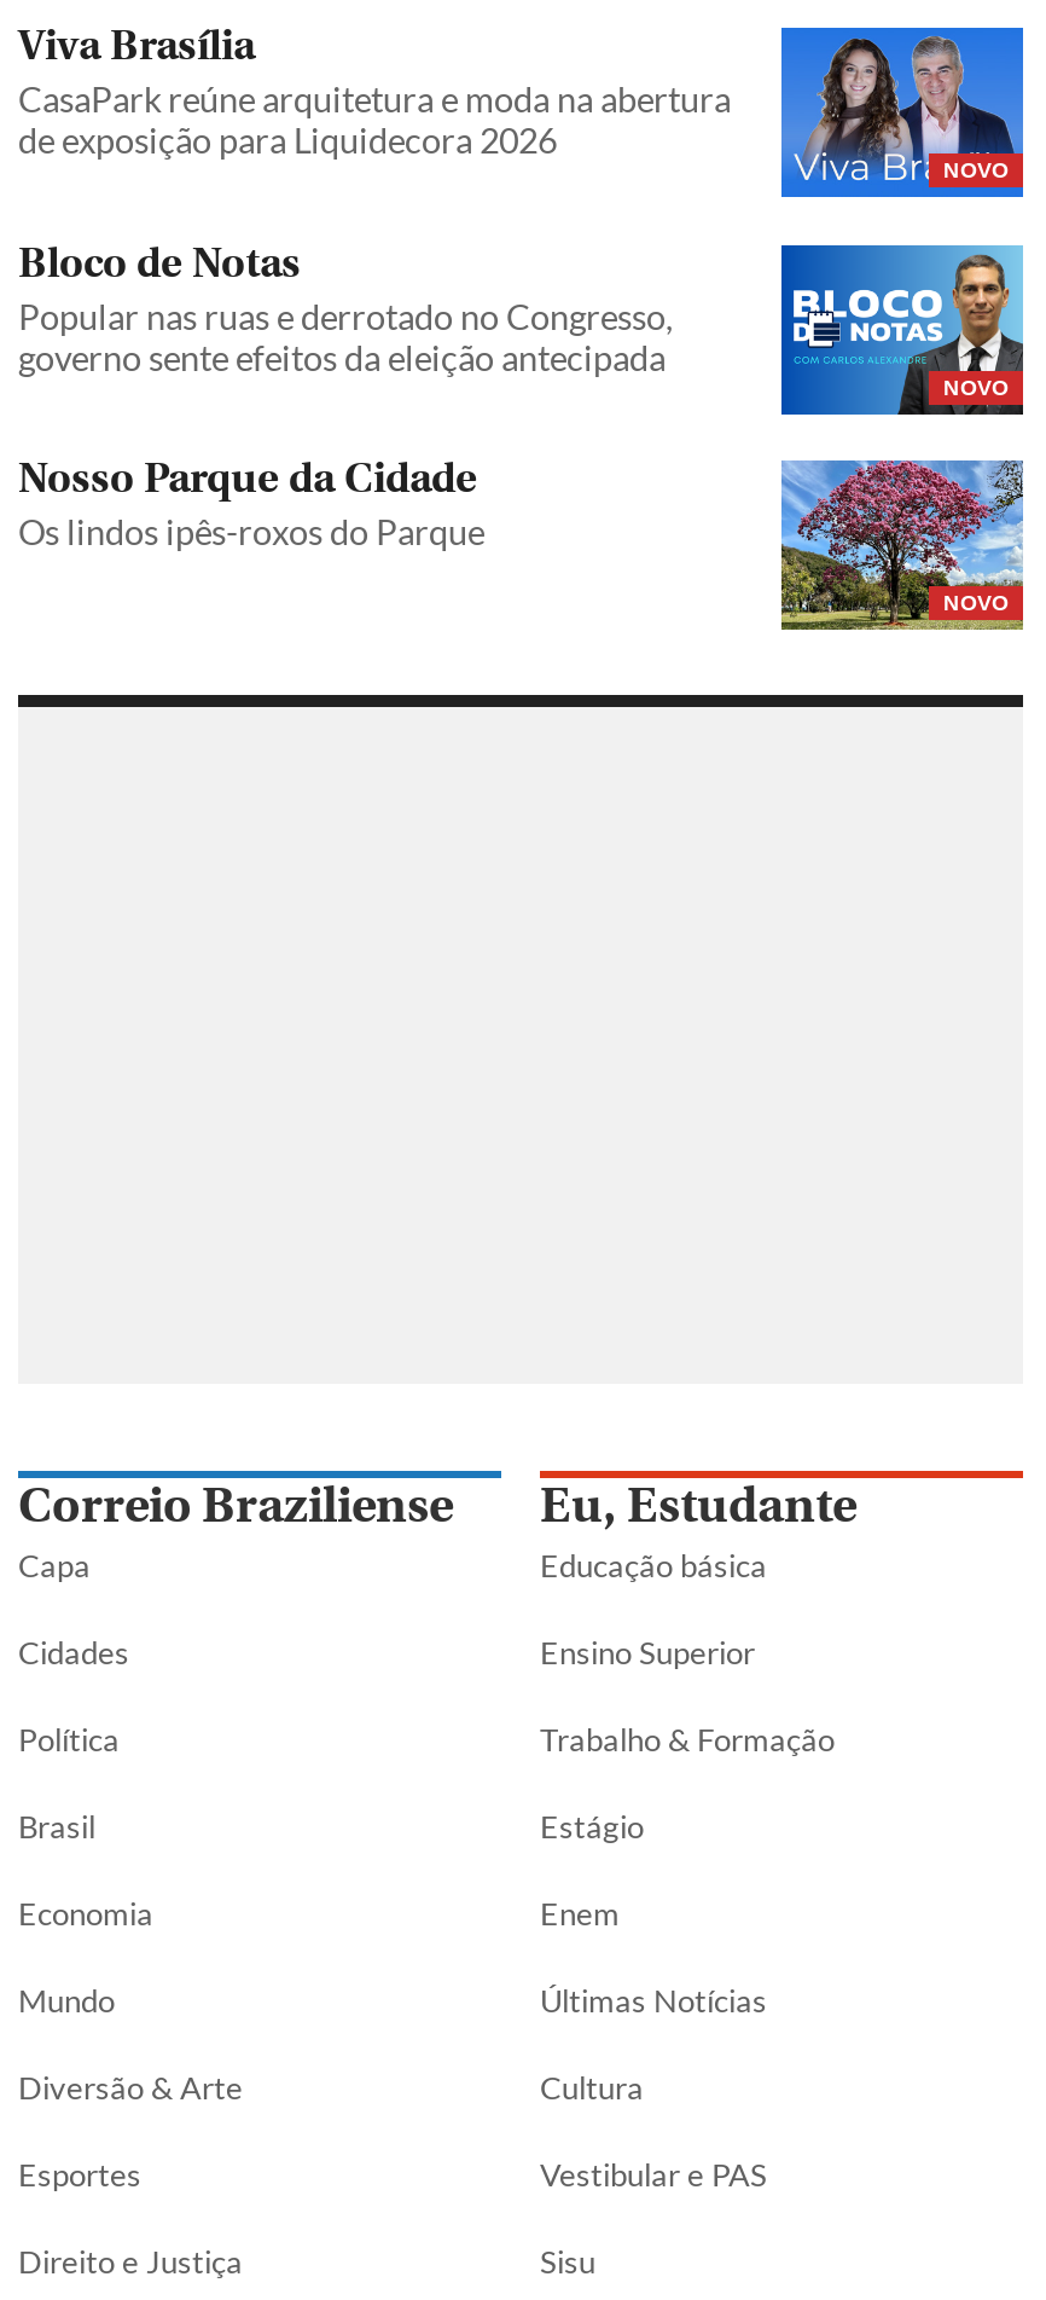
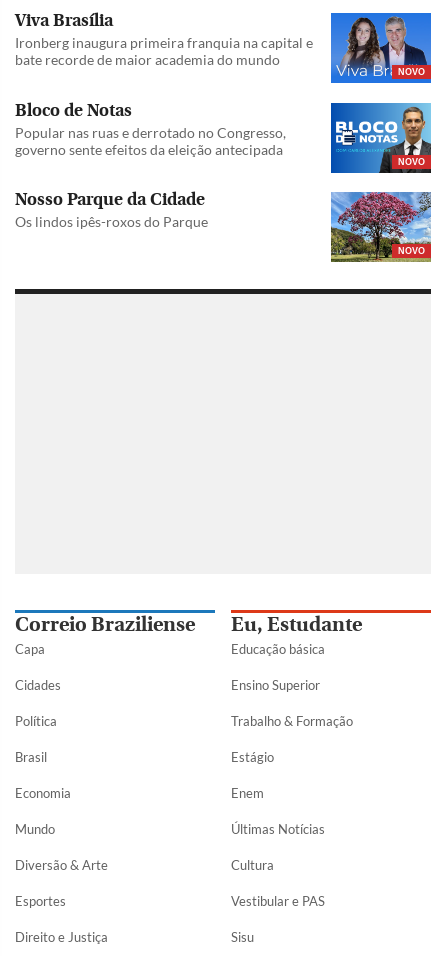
[18,80,731,162] CasaPark reúne arquitetura e moda na abertura | de exposição para Liquidecora 2026 -> [15,34,313,68] Ironberg inaugura primeira franquia na capital e | bate recorde de maior academia do mundo

